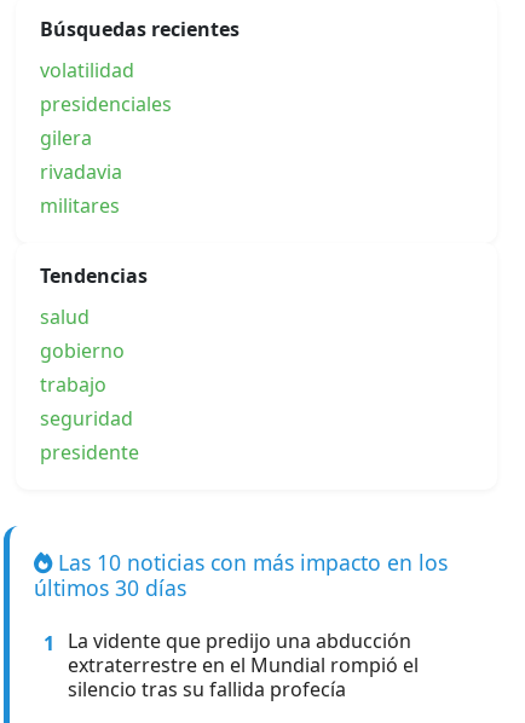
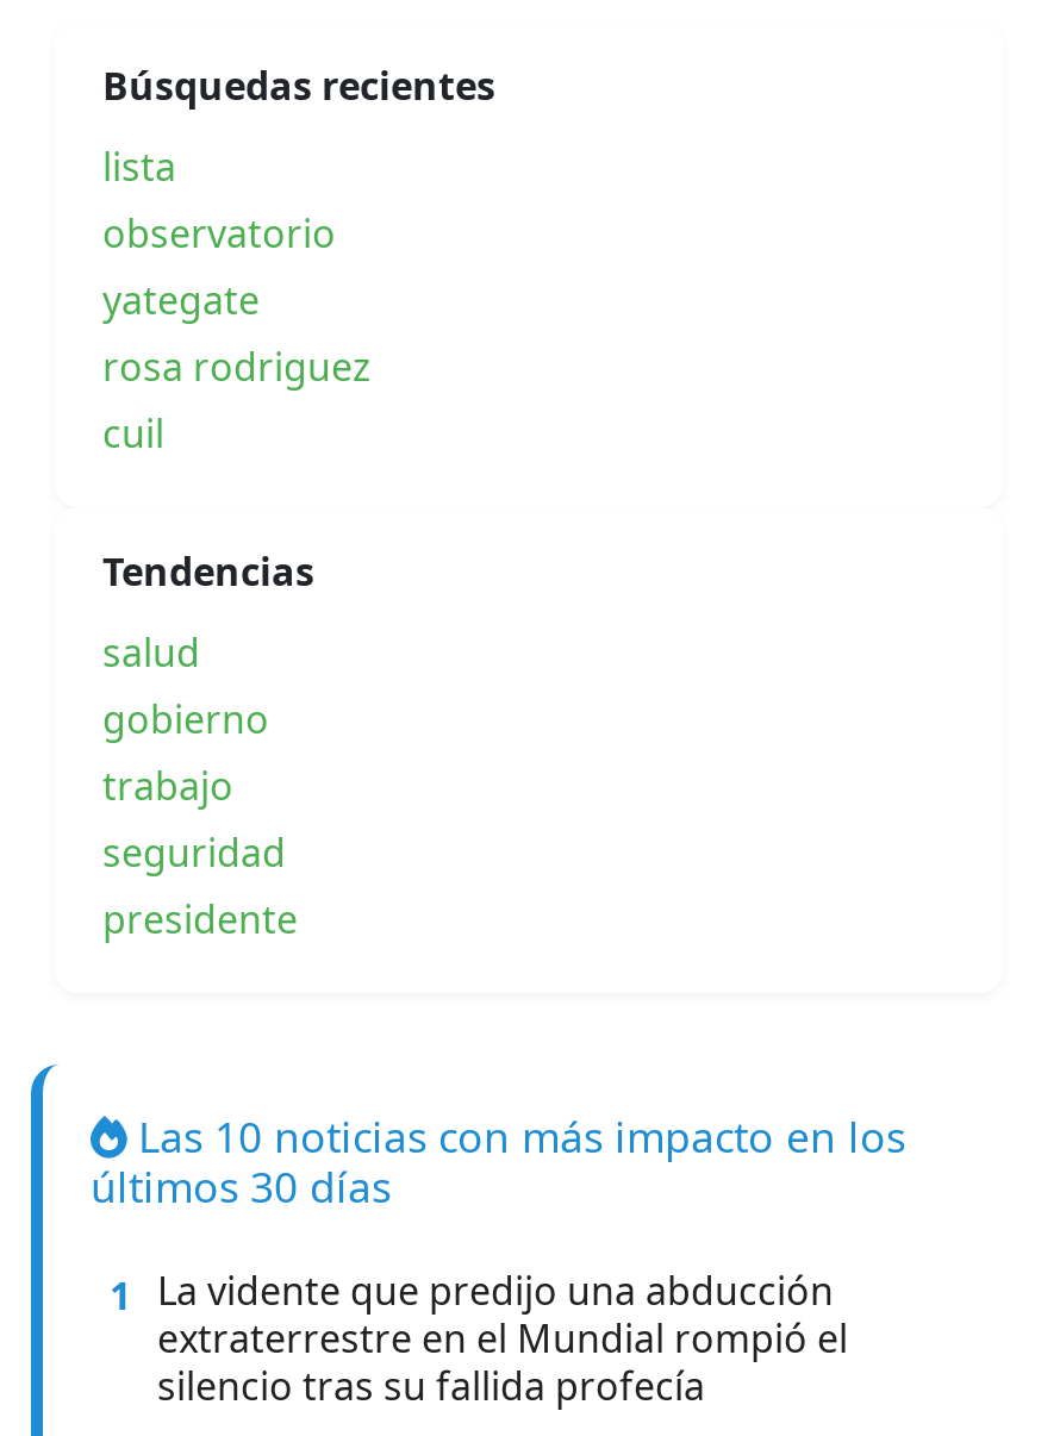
[40,57,172,219] volatilidad | presidenciales | gilera | rivadavia | militares -> [102,141,372,461] lista | observatorio | yategate | rosa rodriguez | cuil

